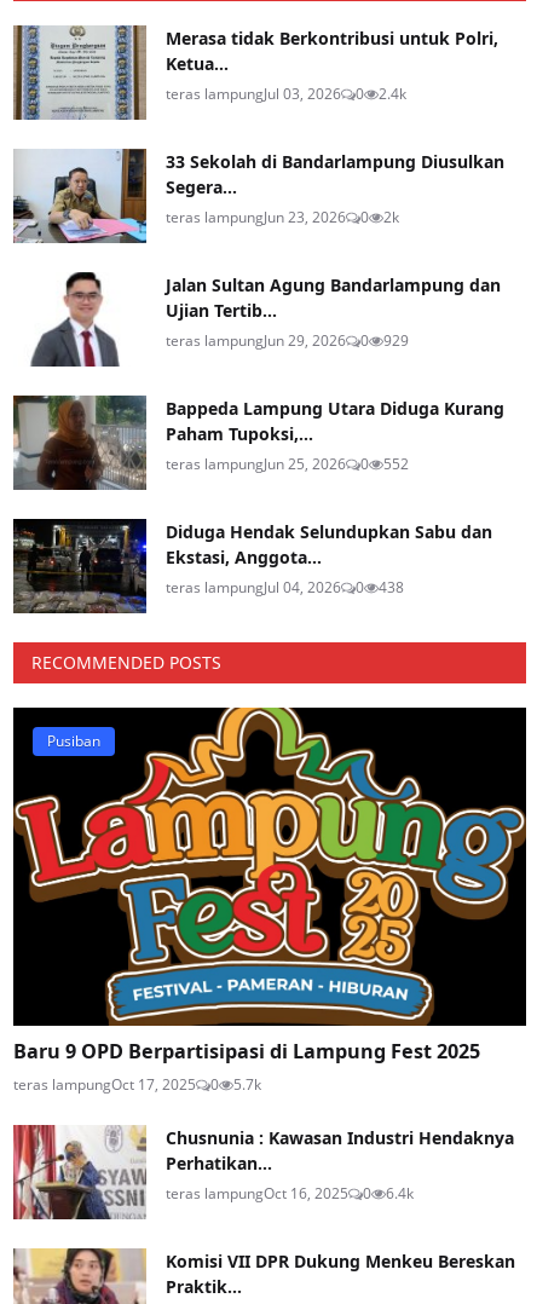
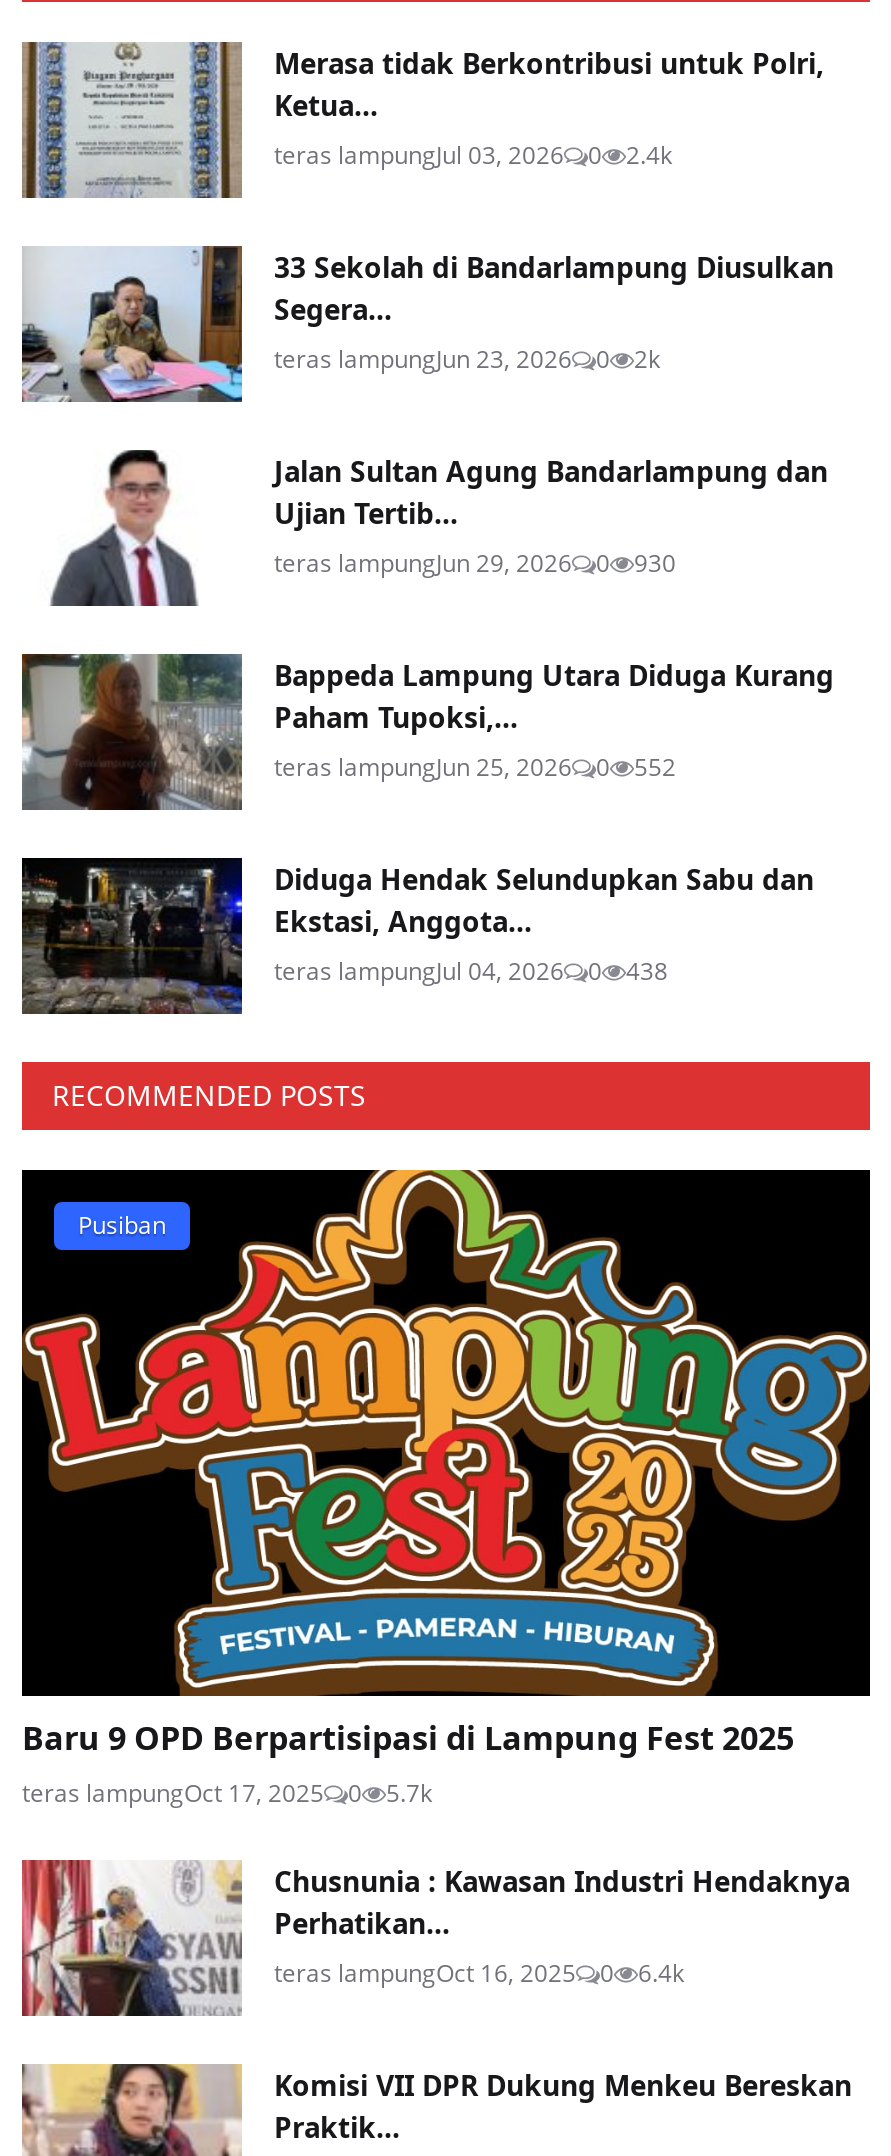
[166,331,409,351] teras lampungJun 29, 2026 0 929 -> [274,547,676,581] teras lampungJun 29, 2026 0 930

